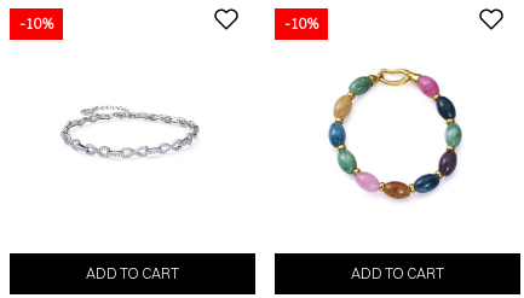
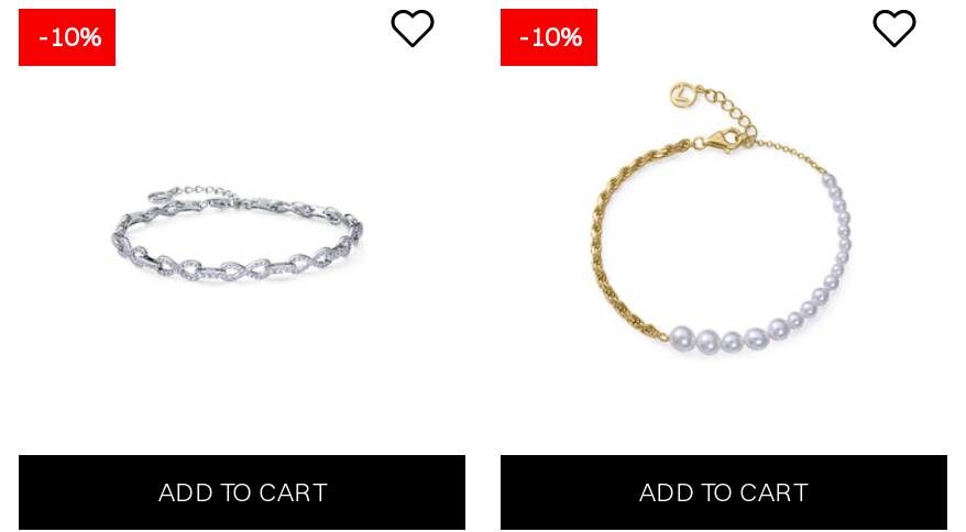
[324,49,467,201] [image] -> [589,81,853,358] [image]

